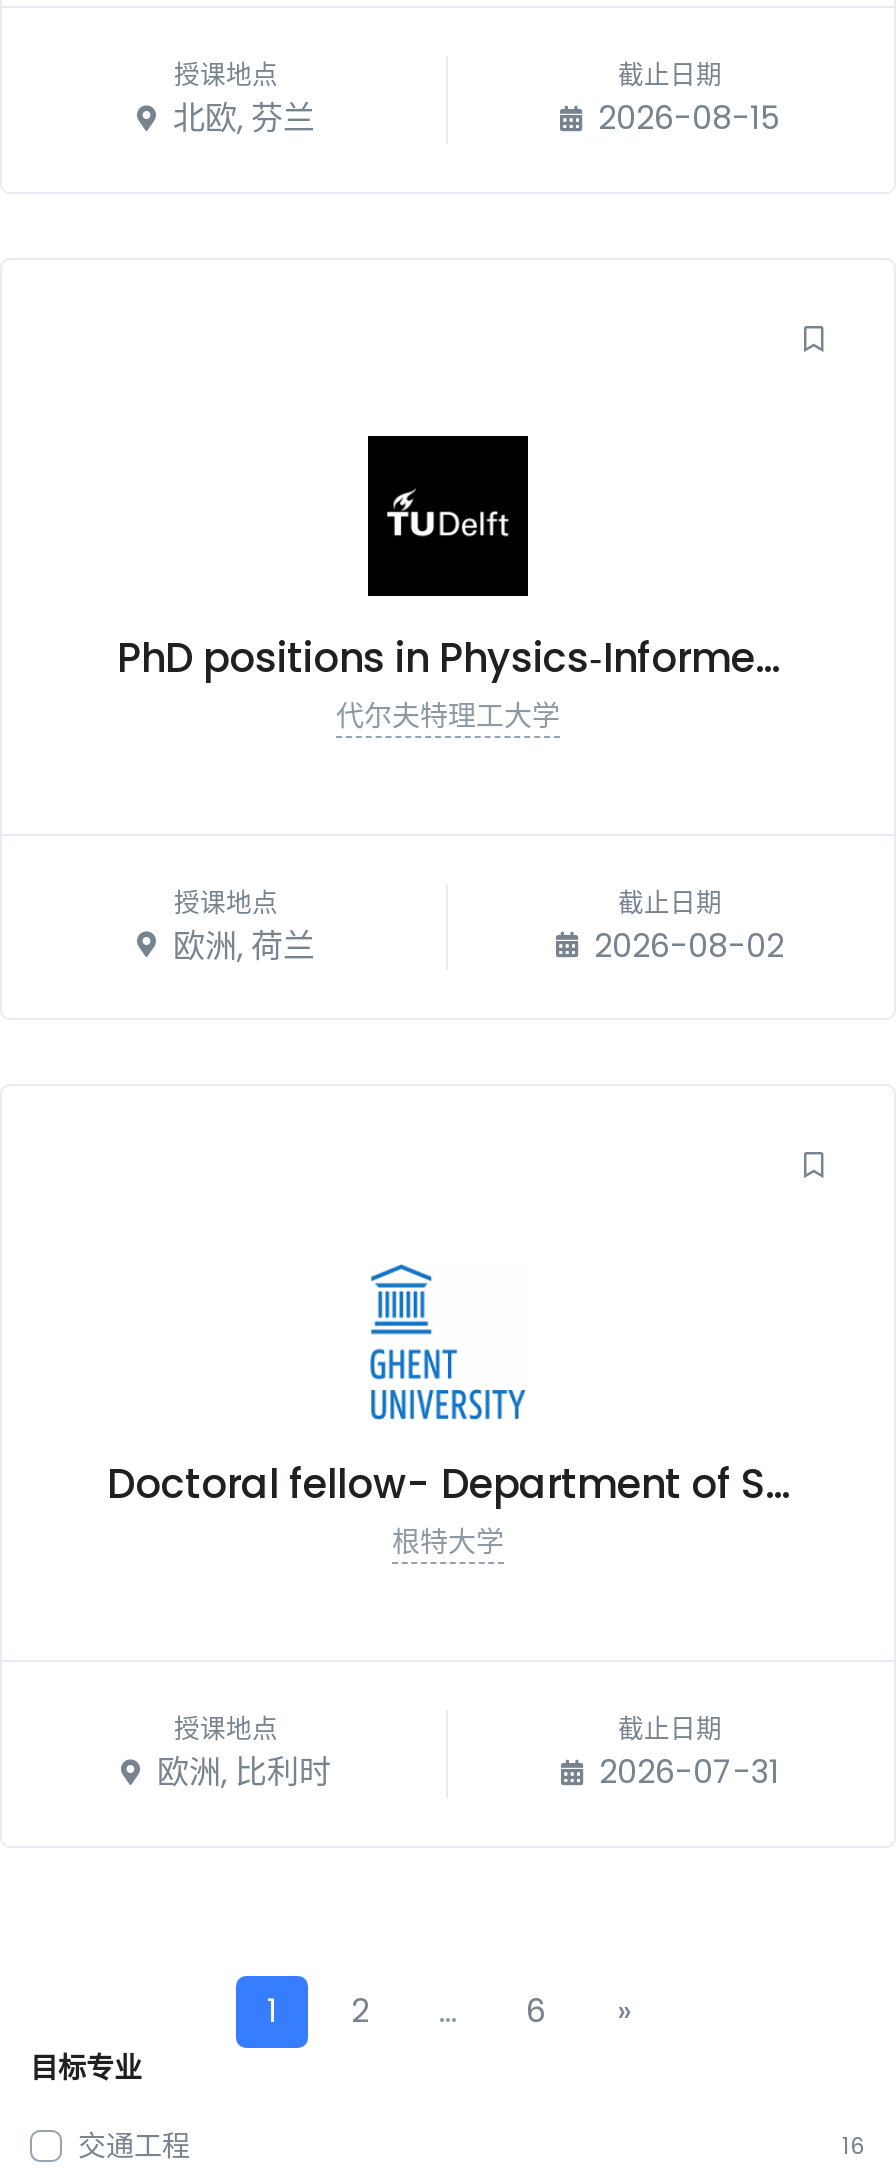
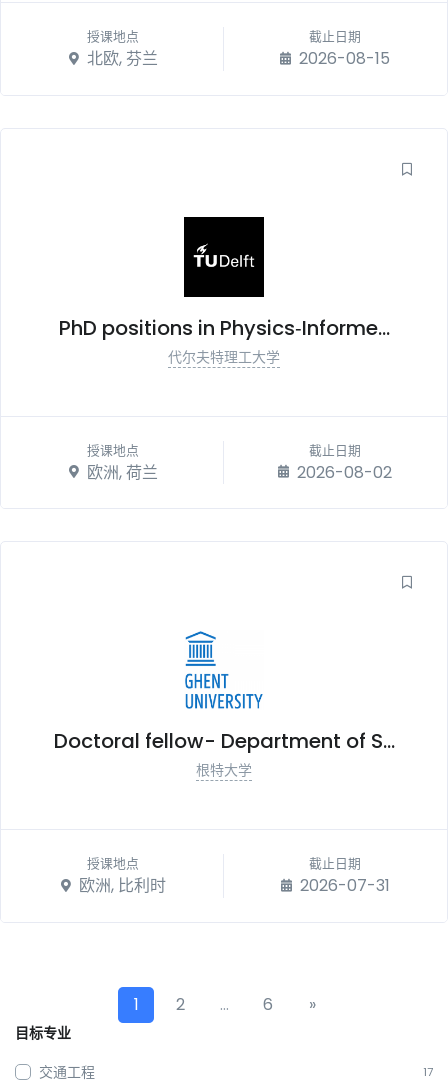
[842,2131,866,2163] 16 -> [423,1064,433,1080] 17

